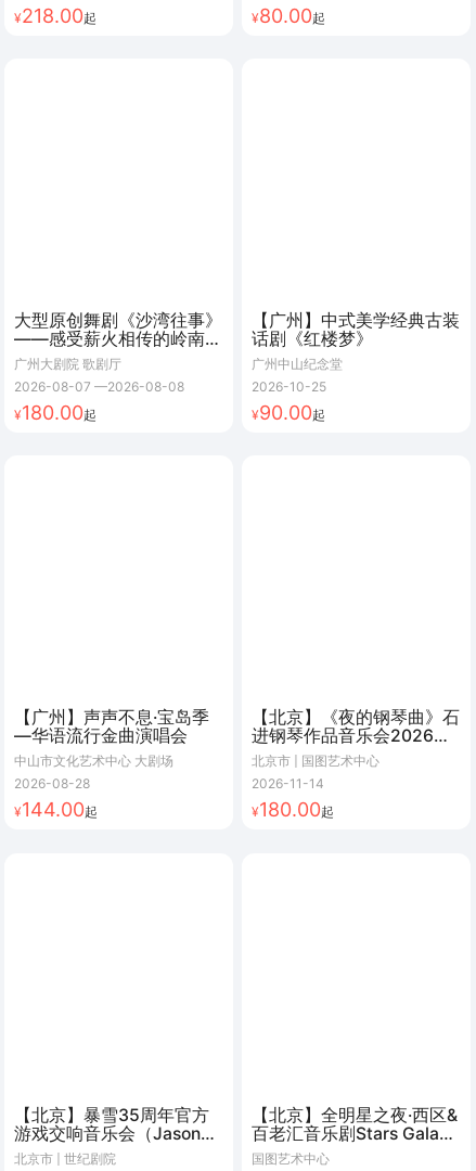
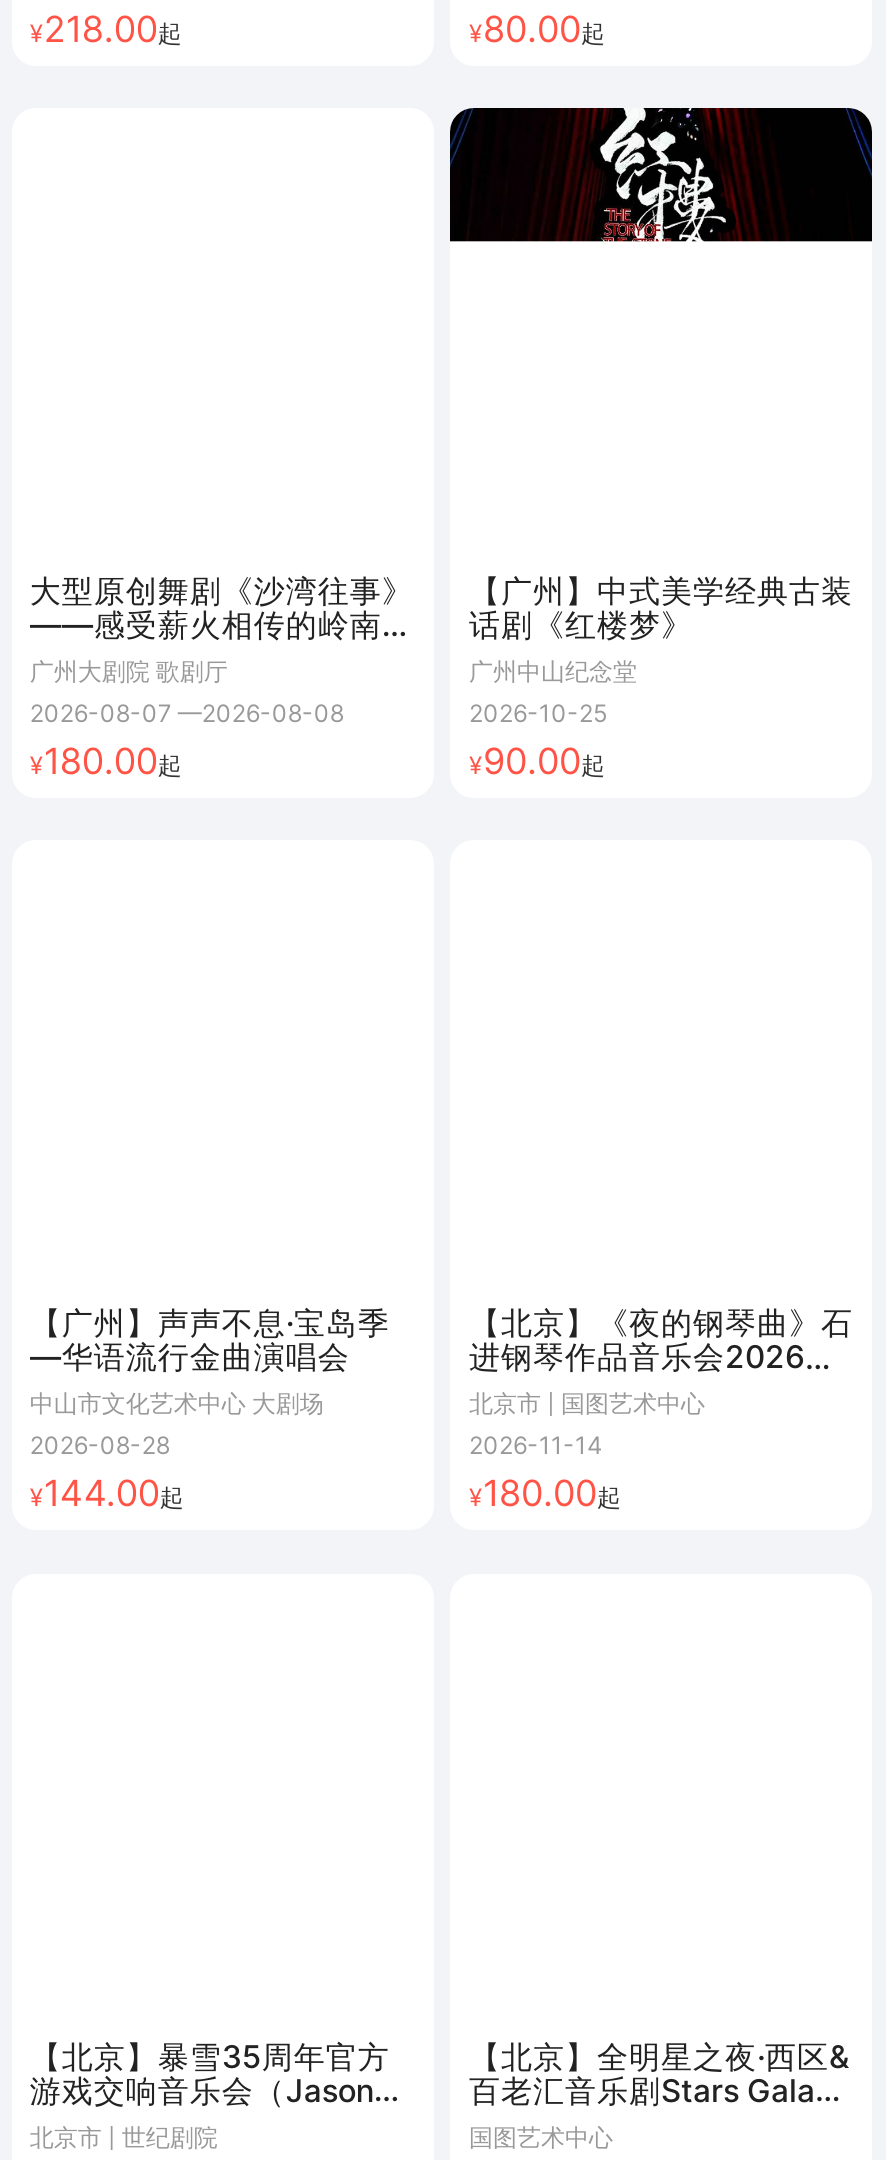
none -> [448,106,874,244] [image]

